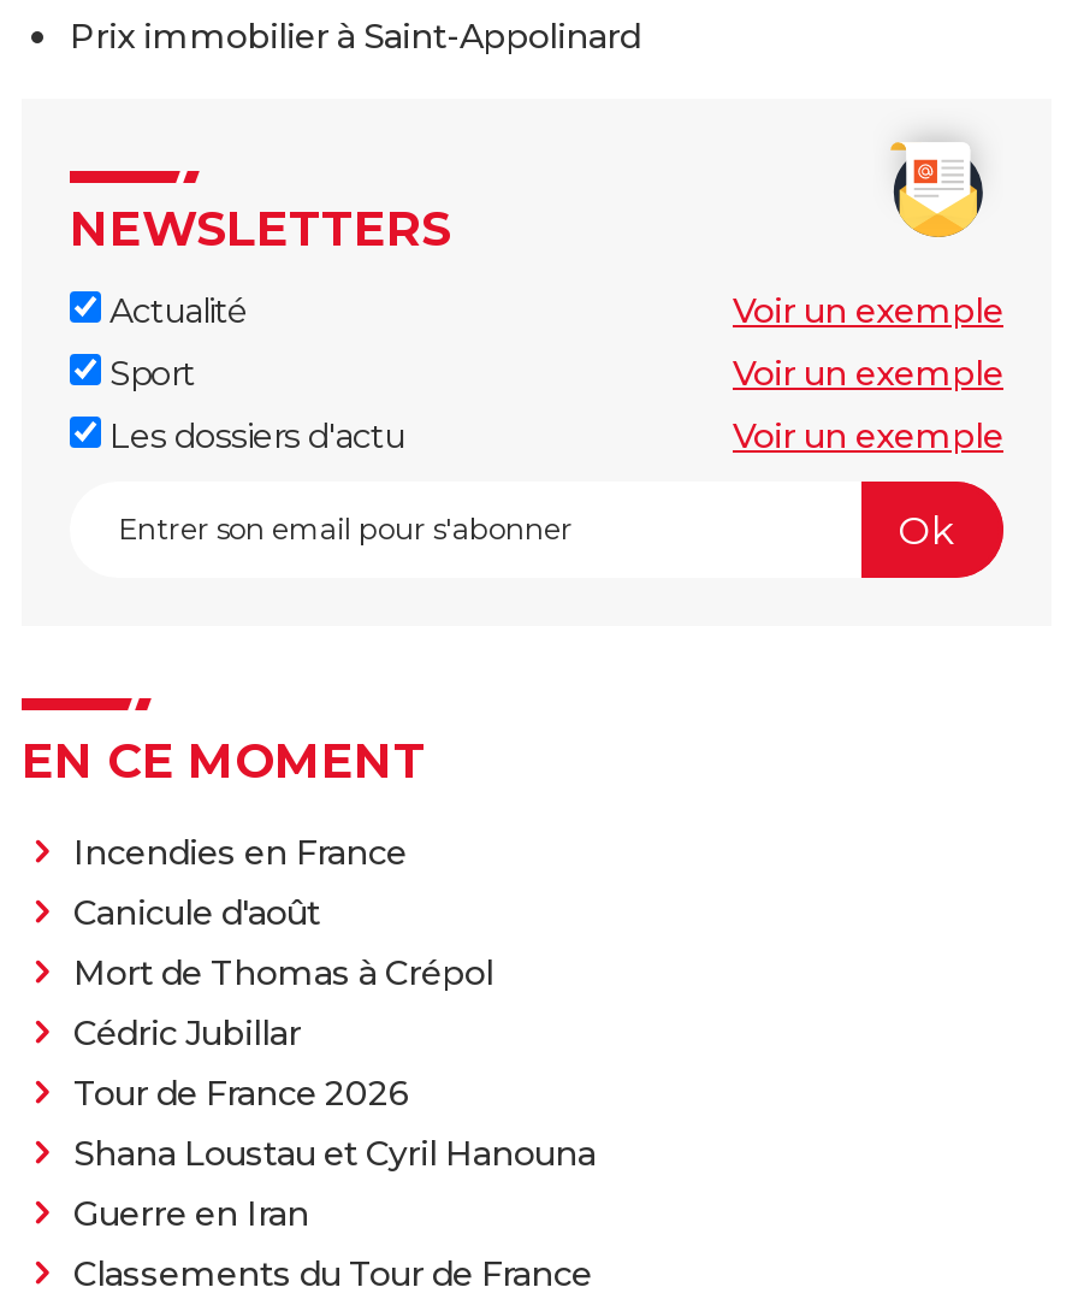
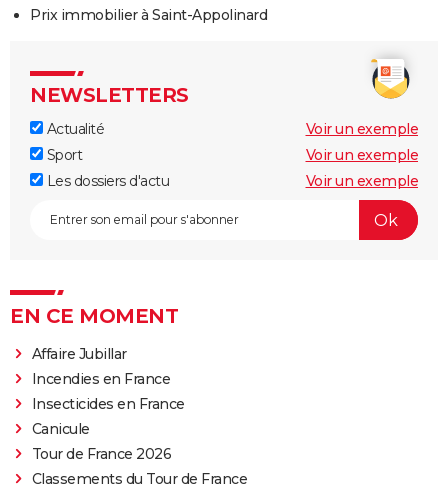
none -> [31,345,126,363] Affaire Jubillar
moved [73,832,407,875] -> [31,370,170,388]: Incendies en France
[73,892,493,1056] Canicule d'août | Mort de Thomas à Crépol | Cédric Jubillar -> [31,395,184,438] Insecticides en France | Canicule
[73,1133,596,1236] Shana Loustau et Cyril Hanouna | Guerre en Iran -> none

